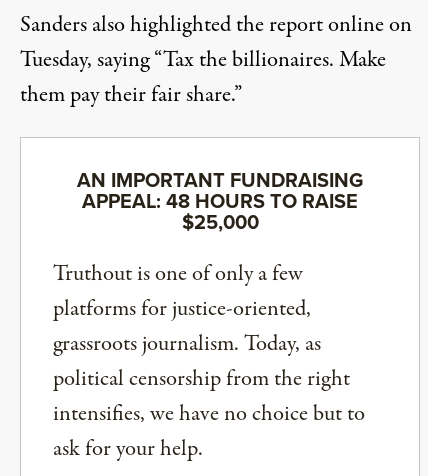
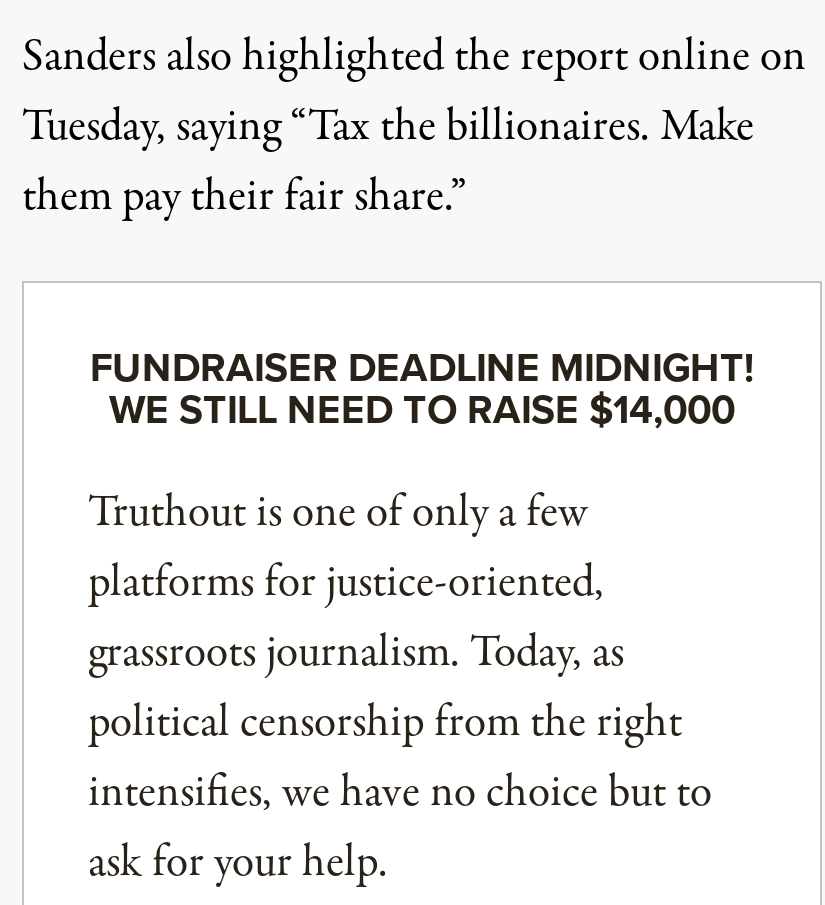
[77,165,363,237] AN IMPORTANT FUNDRAISING | APPEAL: 48 HOURS TO RAISE | $25,000 -> [90,337,754,439] FUNDRAISER DEADLINE MIDNIGHT! | WE STILL NEED TO RAISE $14,000

